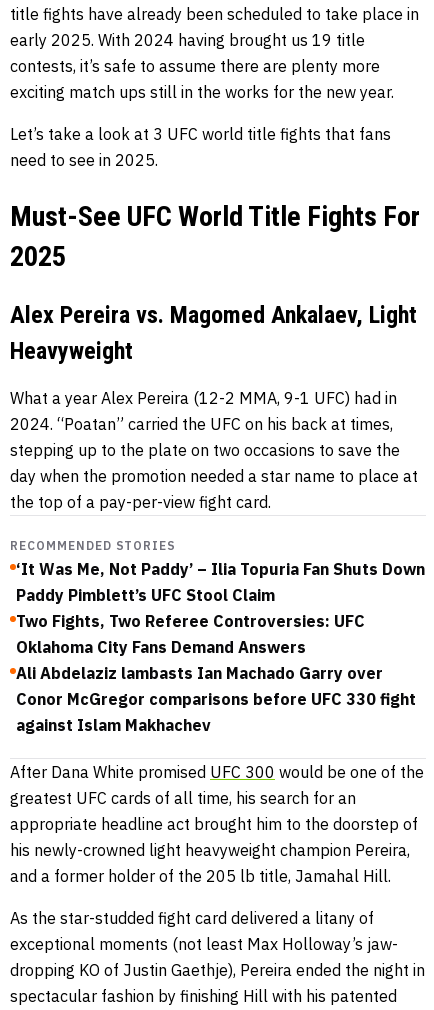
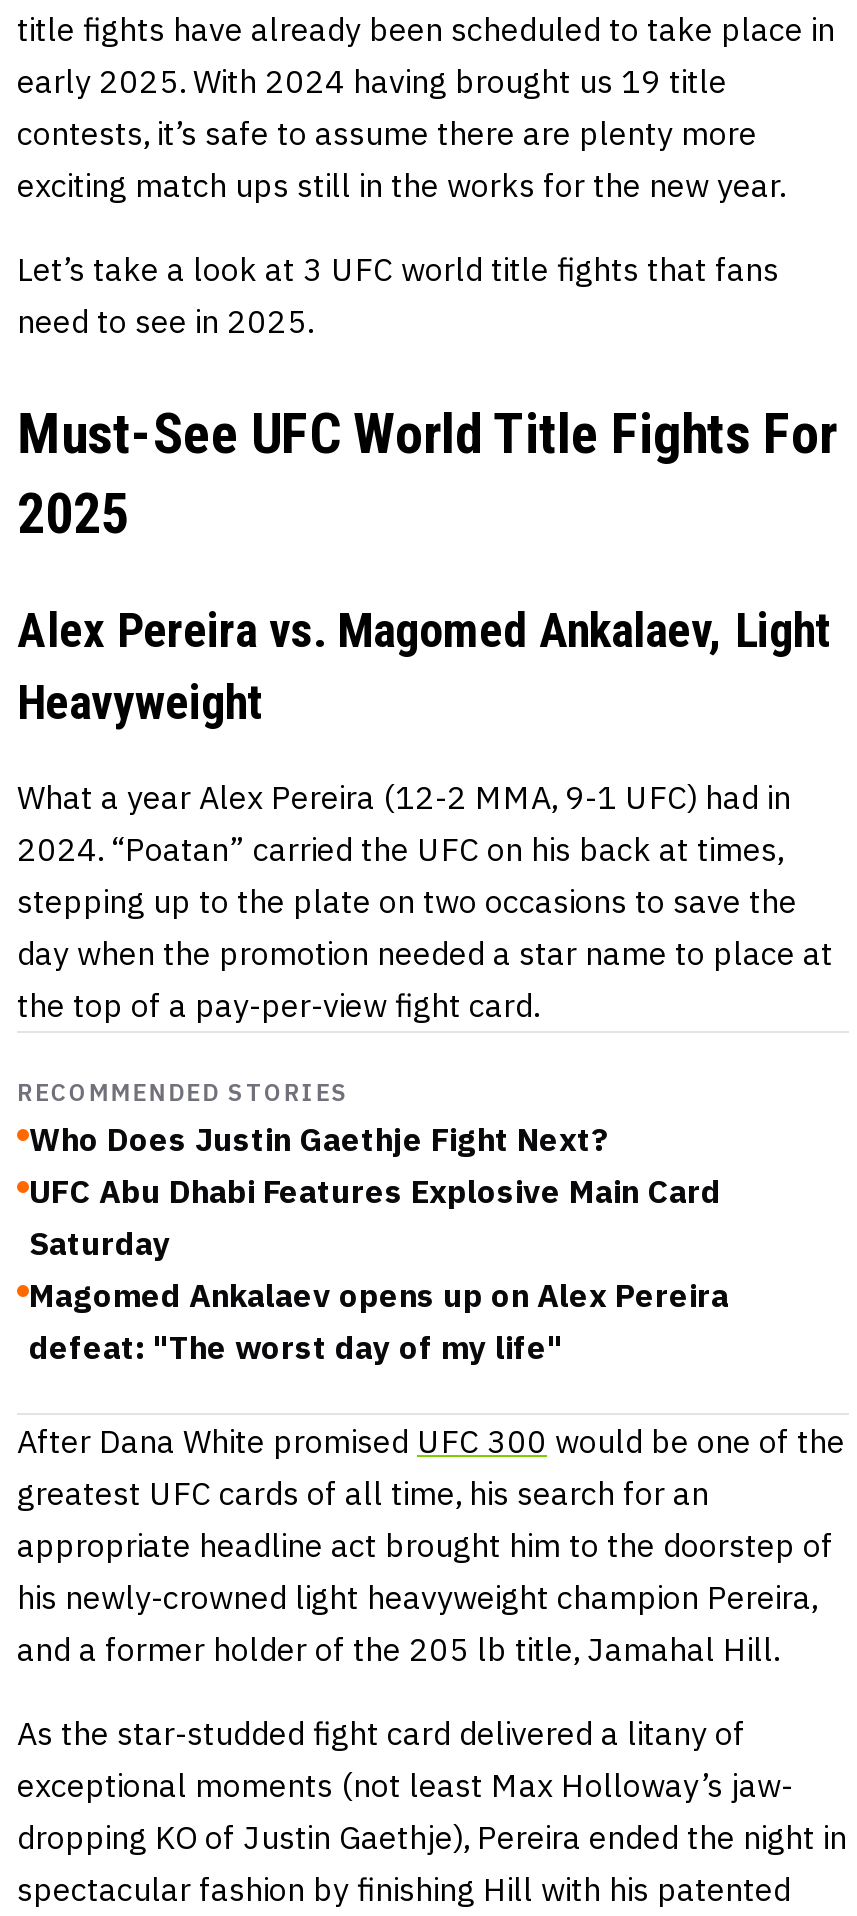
[16,559,425,735] ‘It Was Me, Not Paddy’ – Ilia Topuria Fan Shuts Down | Paddy Pimblett’s UFC Stool Claim | Two Fights, Two Referee Controversies: UFC | Oklahoma City Fans Demand Answers | Ali Abdelaziz lambasts Ian Machado Garry over | Conor McGregor comparisons before UFC 330 fight | against Islam Makhachev -> [29,1118,729,1366] Who Does Justin Gaethje Fight Next? | UFC Abu Dhabi Features Explosive Main Card | Saturday | Magomed Ankalaev opens up on Alex Pereira | defeat: "The worst day of my life"

